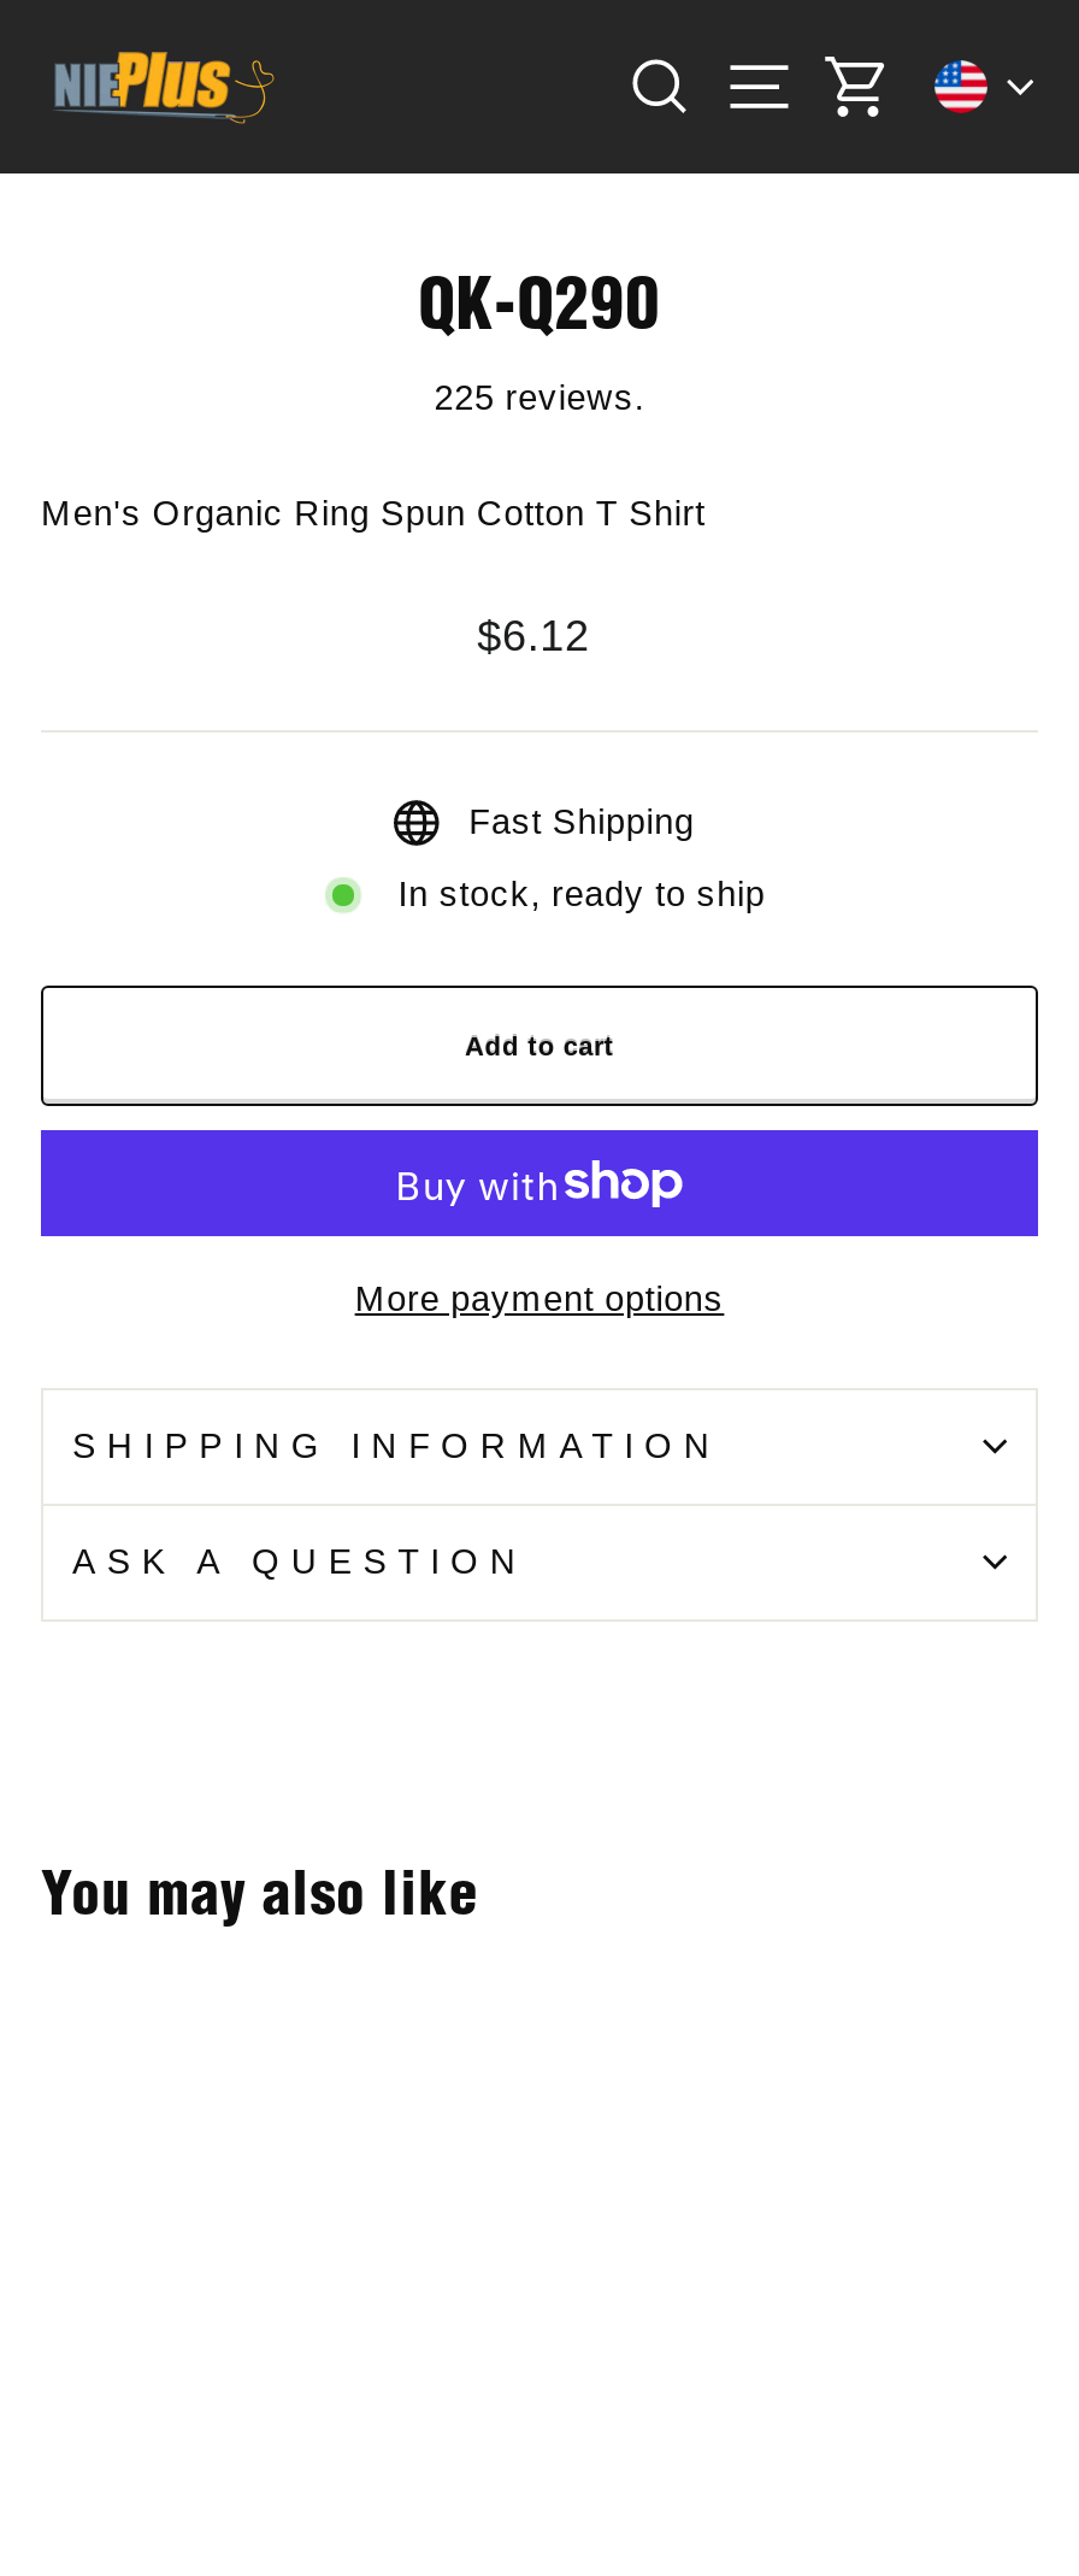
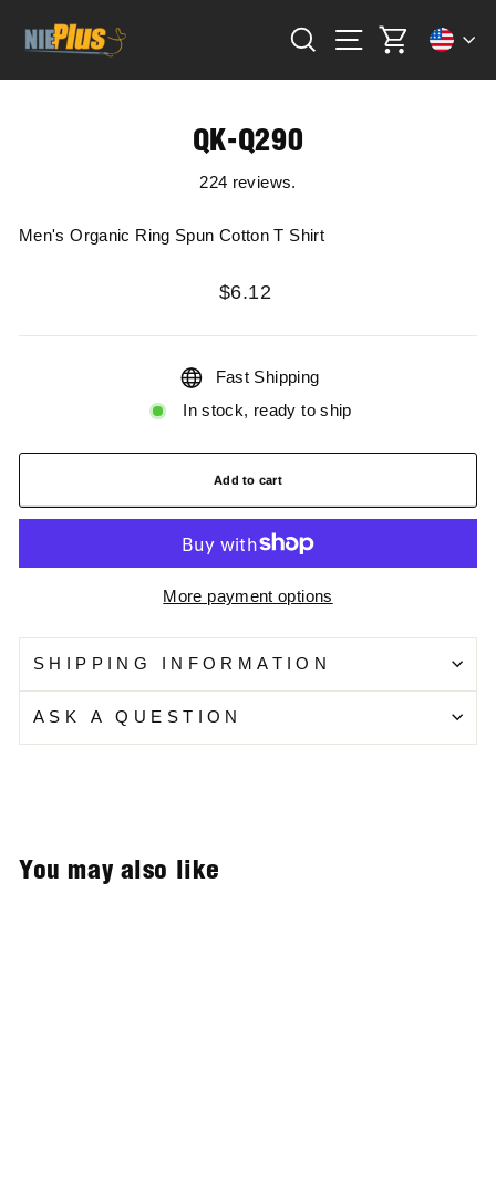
[434,378,645,417] 225 reviews. -> [200,174,296,191] 224 reviews.

